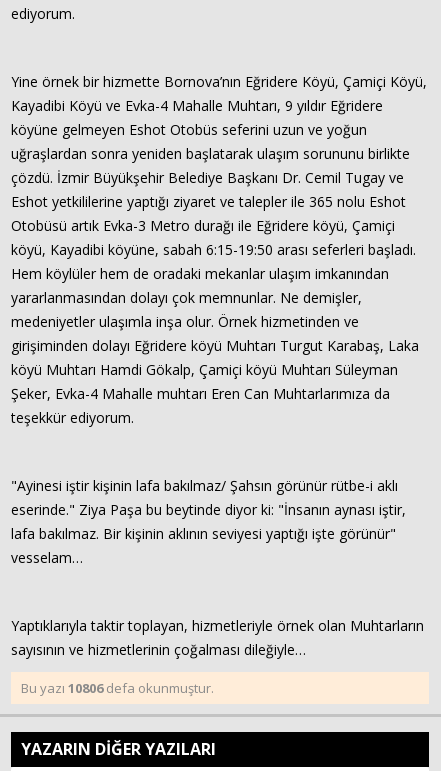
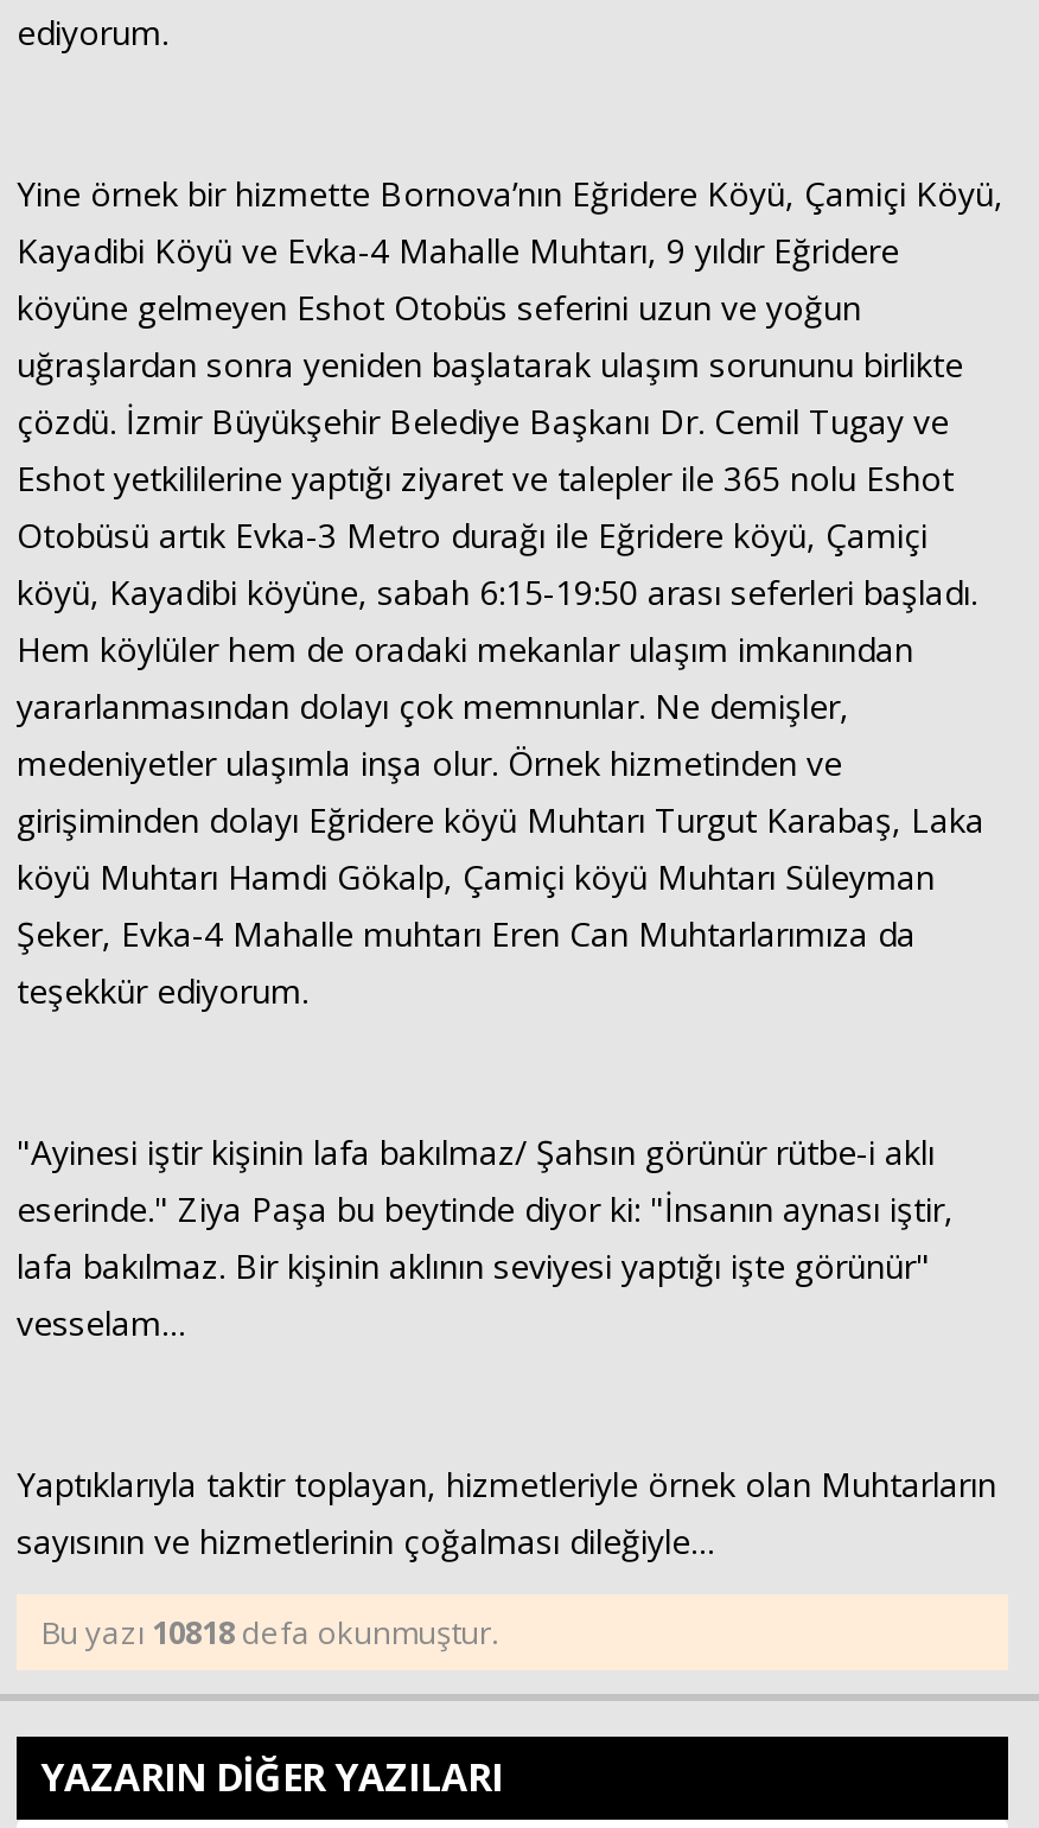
[21,679,214,697] Bu yazı 10806 defa okunmuştur. -> [40,1611,498,1654] Bu yazı 10818 defa okunmuştur.

